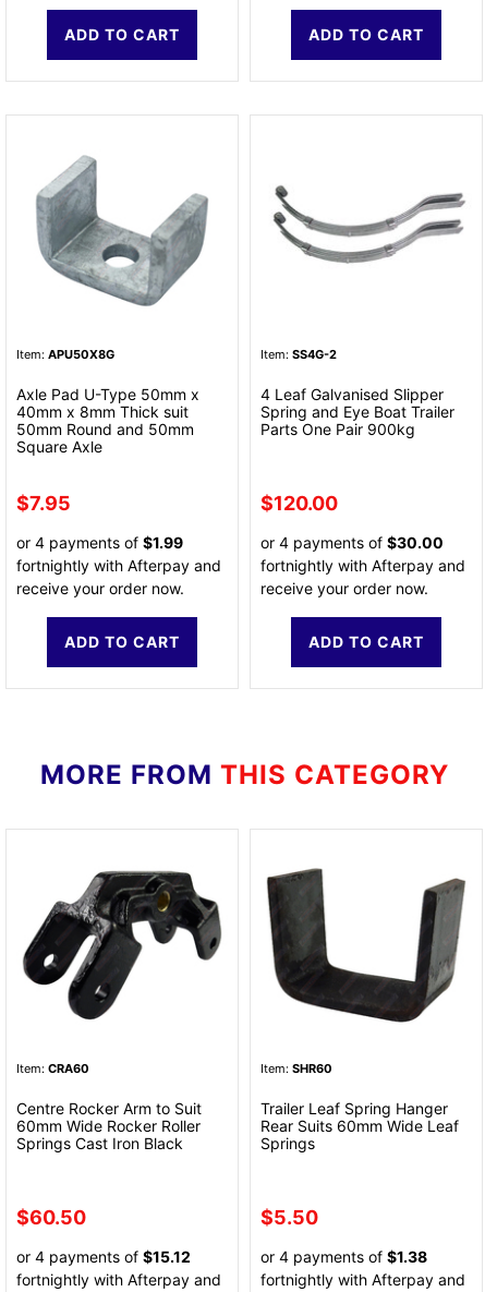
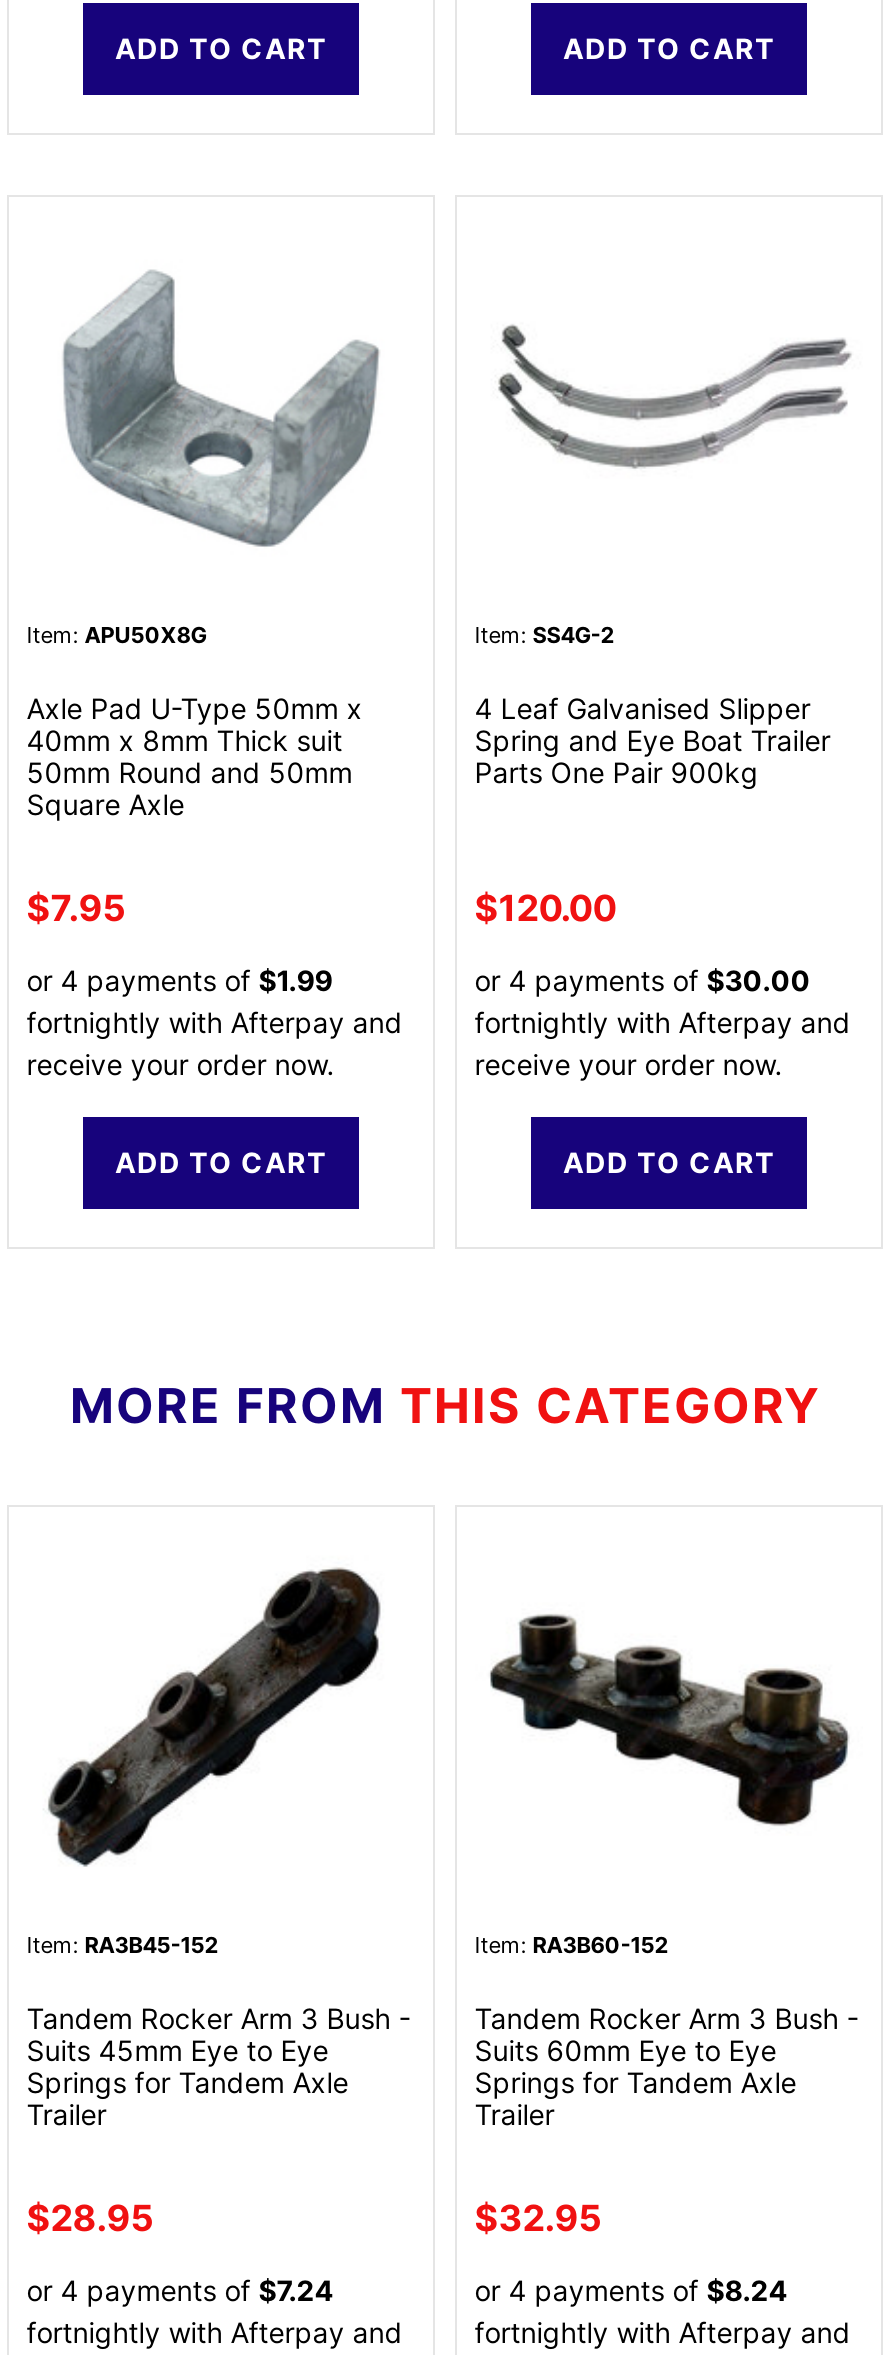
[16,864,222,1076] [image] | Item: CRA60 -> [27,1567,403,1959] [image] | Item: RA3B45-152
[260,868,466,1076] [image] | Item: SHR60 -> [475,1579,851,1959] [image] | Item: RA3B60-152
[16,1099,201,1152] Centre Rocker Arm to Suit | 60mm Wide Rocker Roller | Springs Cast Iron Black -> [27,2001,411,2131] Tandem Rocker Arm 3 Bush - | Suits 45mm Eye to Eye | Springs for Tandem Axle | Trailer
[260,1099,459,1152] Trailer Leaf Spring Hanger | Rear Suits 60mm Wide Leaf | Springs -> [475,2001,859,2131] Tandem Rocker Arm 3 Bush - | Suits 60mm Eye to Eye | Springs for Tandem Axle | Trailer
[16,1206,86,1229] $60.50 -> [27,2197,155,2239] $28.95
[260,1206,318,1229] $5.50 -> [475,2197,603,2239] $32.95
[16,1248,191,1266] or 4 payments of $15.12 -> [27,2273,333,2307] or 4 payments of $7.24
[260,1248,427,1266] or 4 payments of $1.38 -> [475,2273,787,2307] or 4 payments of $8.24

